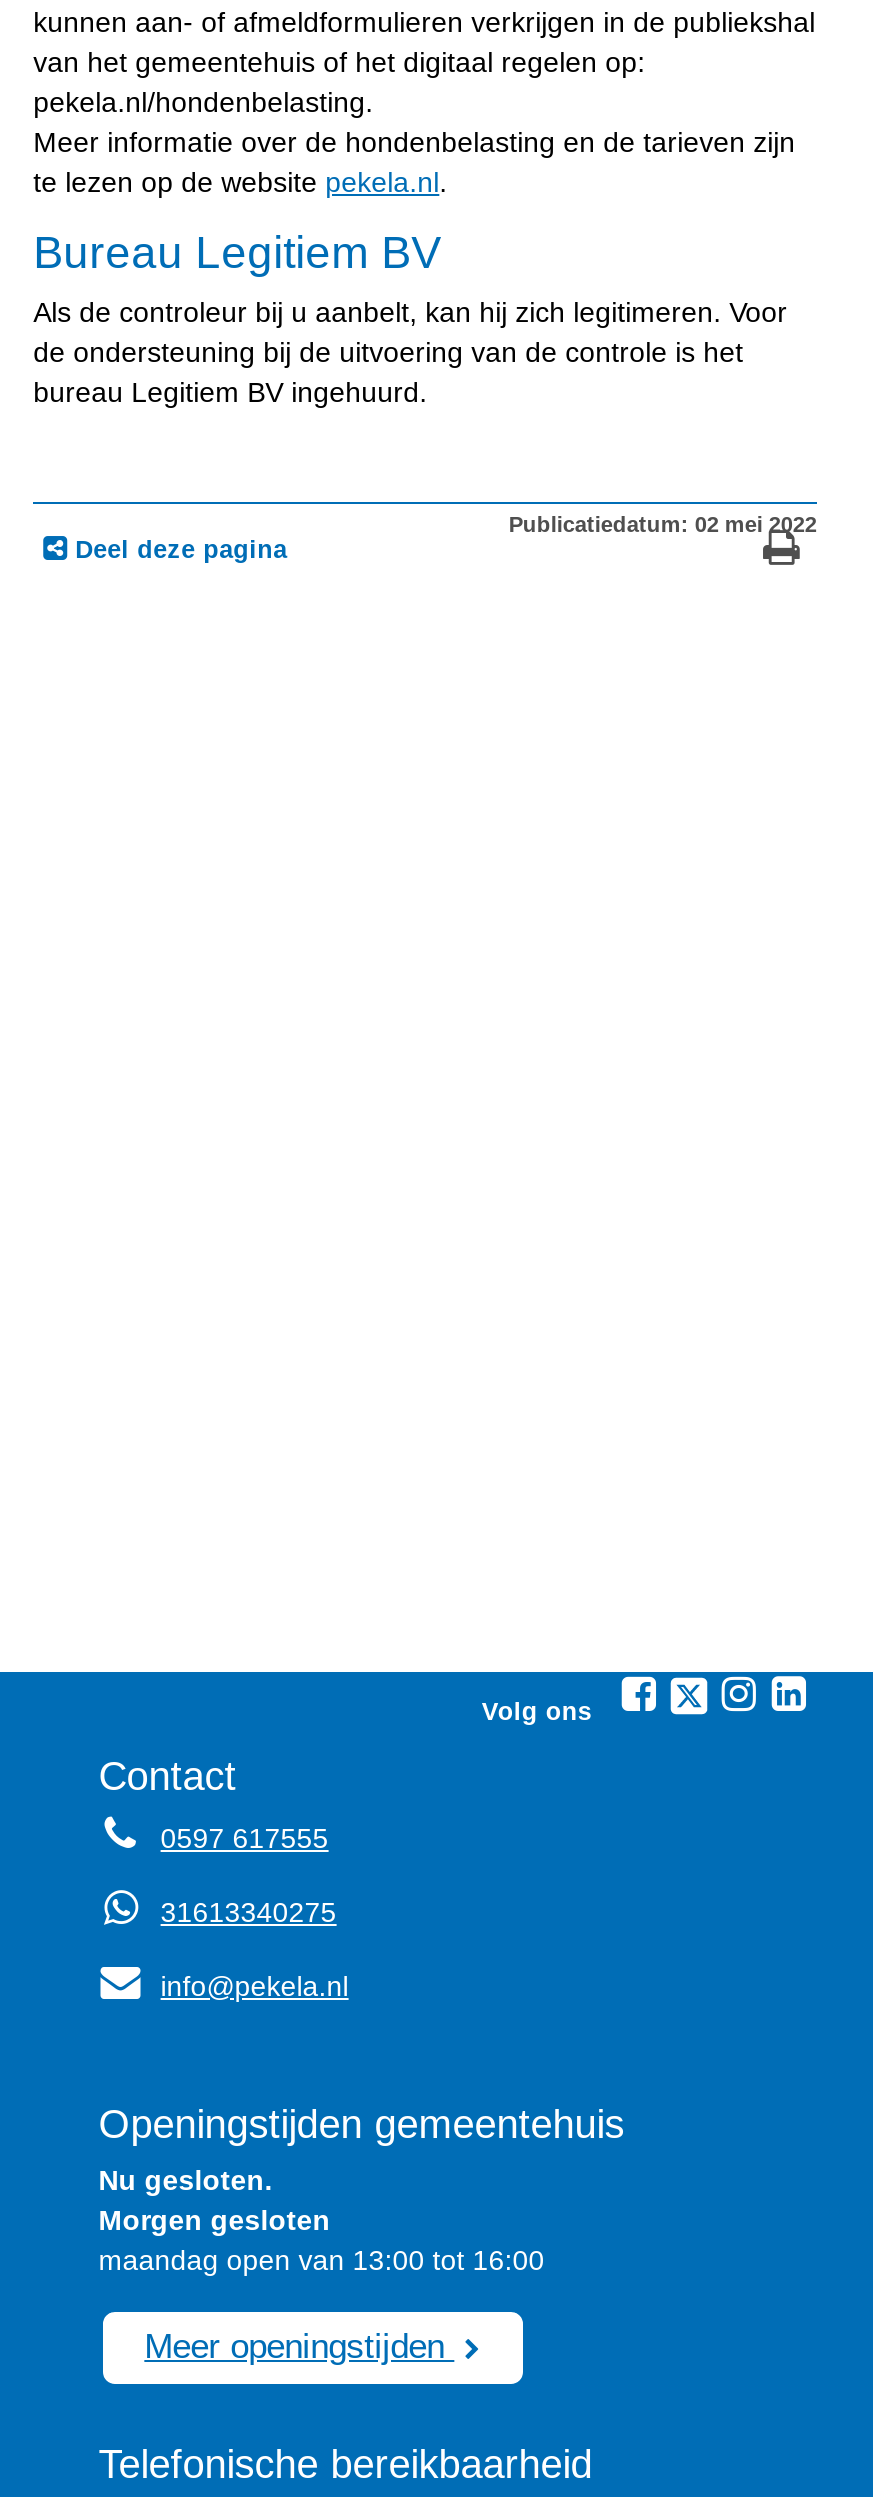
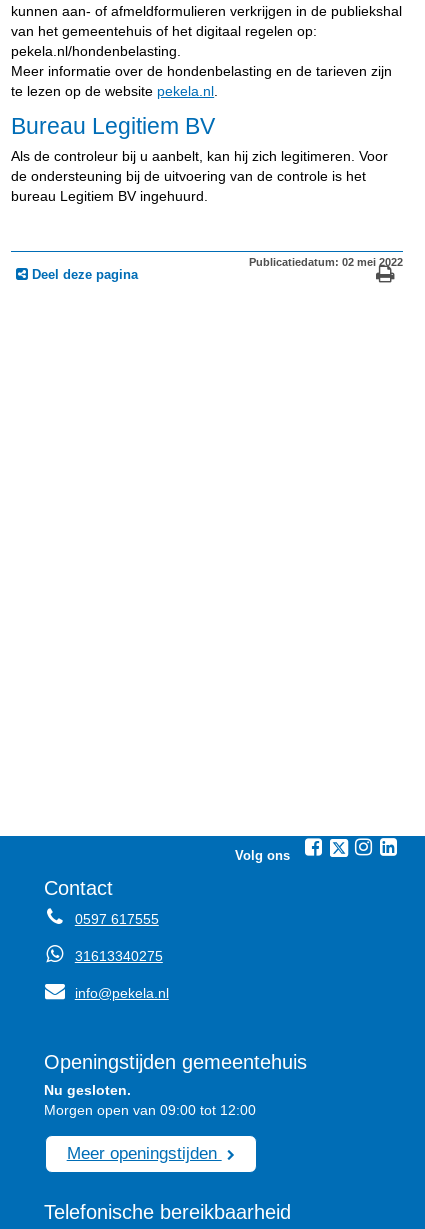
[99,2204,545,2276] Morgen gesloten | maandag open van 13:00 tot 16:00 -> [44,1102,256,1118] Morgen open van 09:00 tot 12:00

